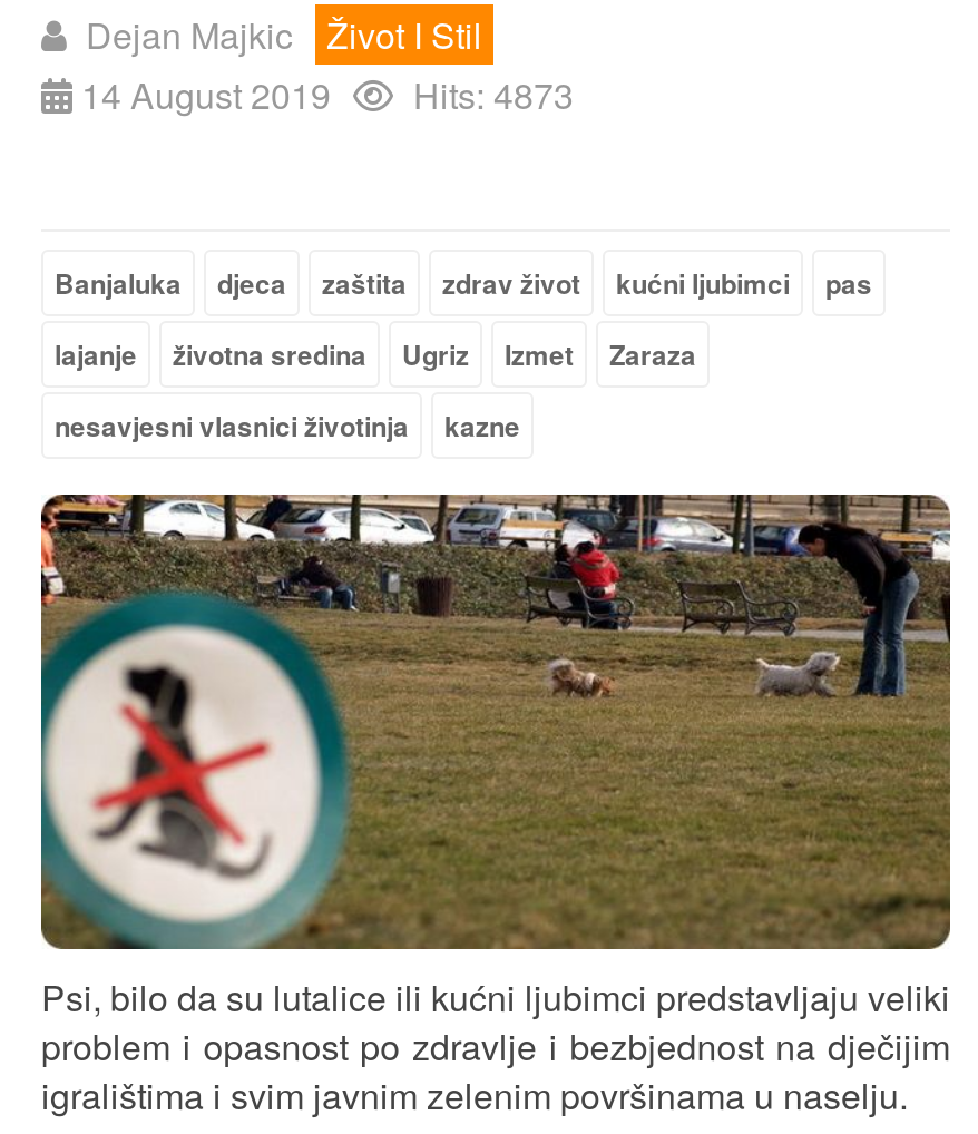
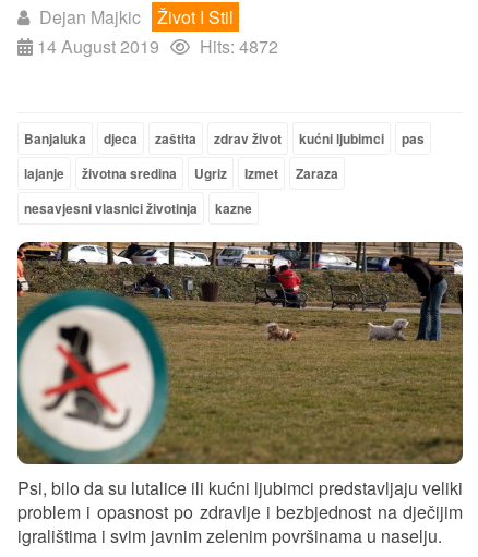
[81,69,574,120] 14 August 2019 Hits: 4873 -> [37,34,278,59] 14 August 2019 Hits: 4872

